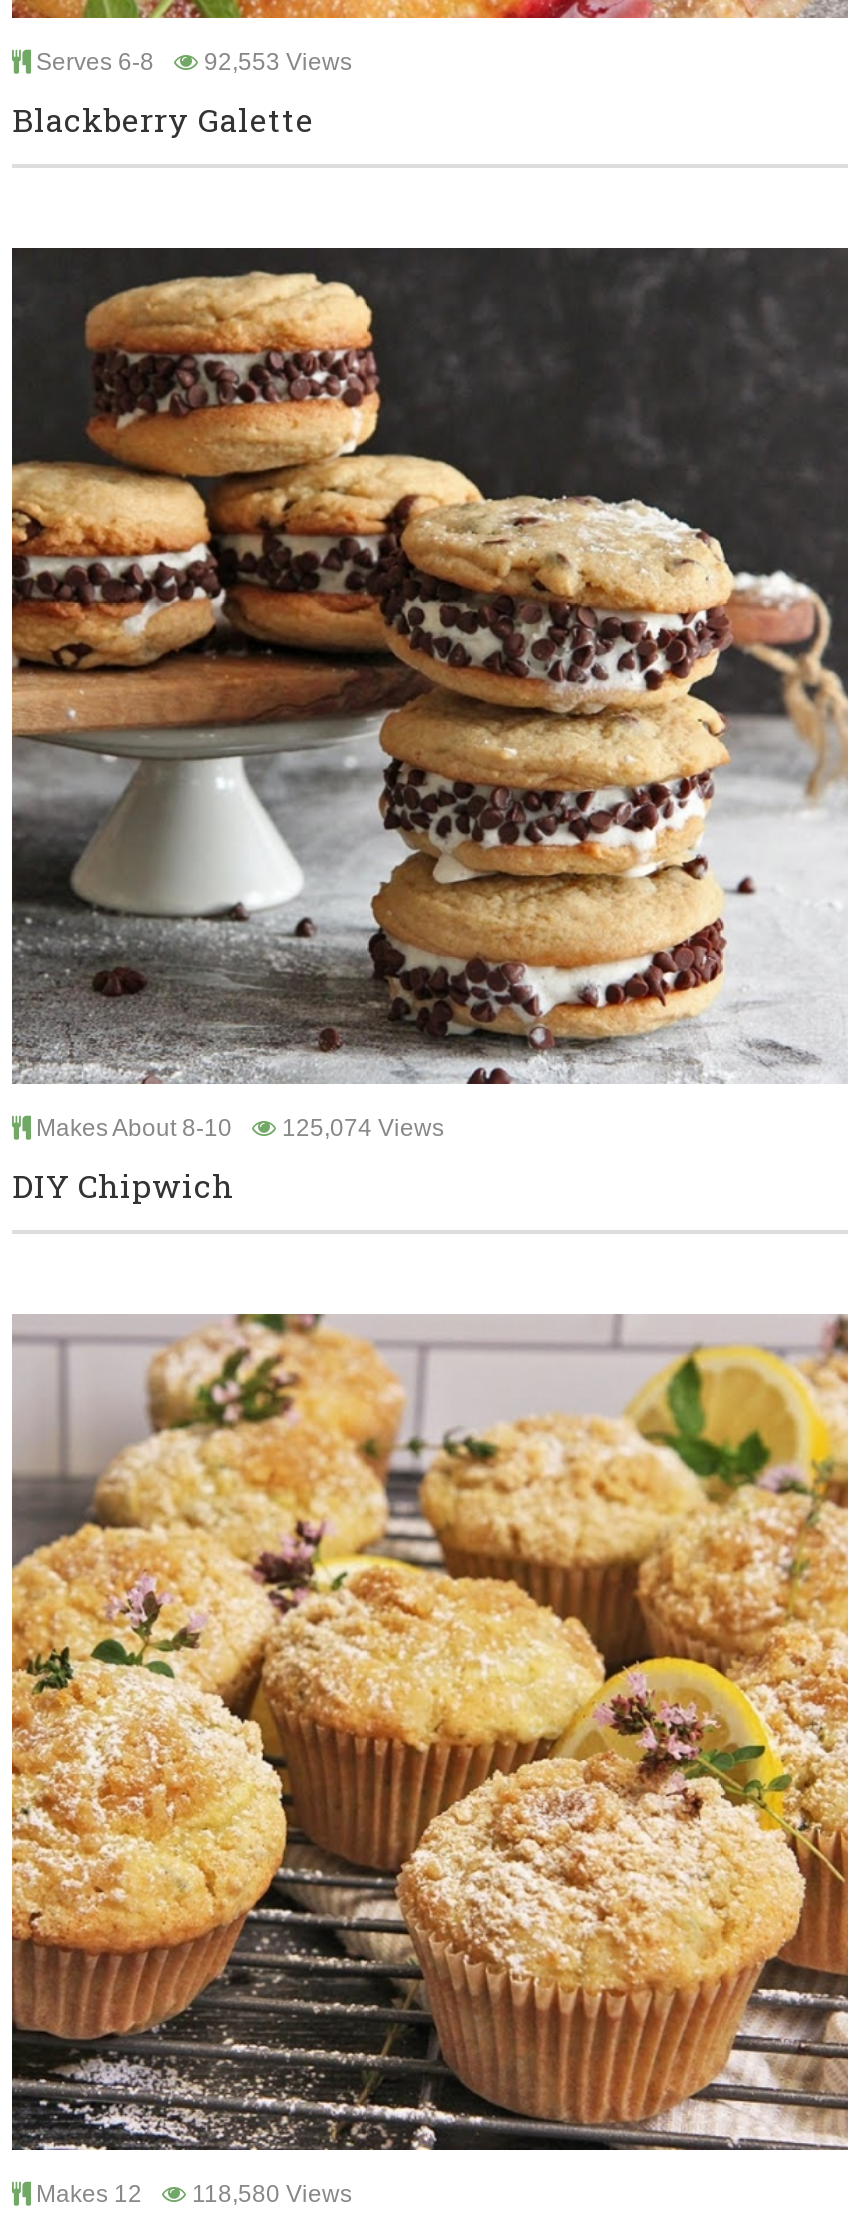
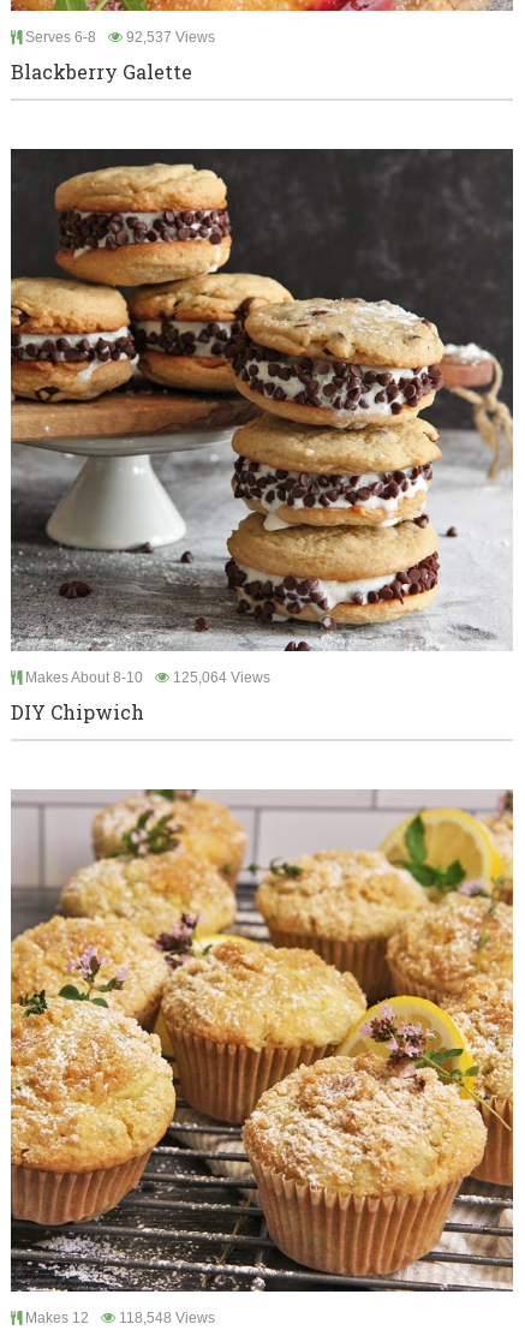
[30,48,352,76] Serves 6-8 92,553 Views -> [22,29,215,46] Serves 6-8 92,537 Views
[30,1114,444,1142] Makes About 8-10 125,074 Views -> [22,669,270,686] Makes About 8-10 125,064 Views
[30,2180,352,2208] Makes 12 118,580 Views -> [22,1310,215,1326] Makes 12 118,548 Views

